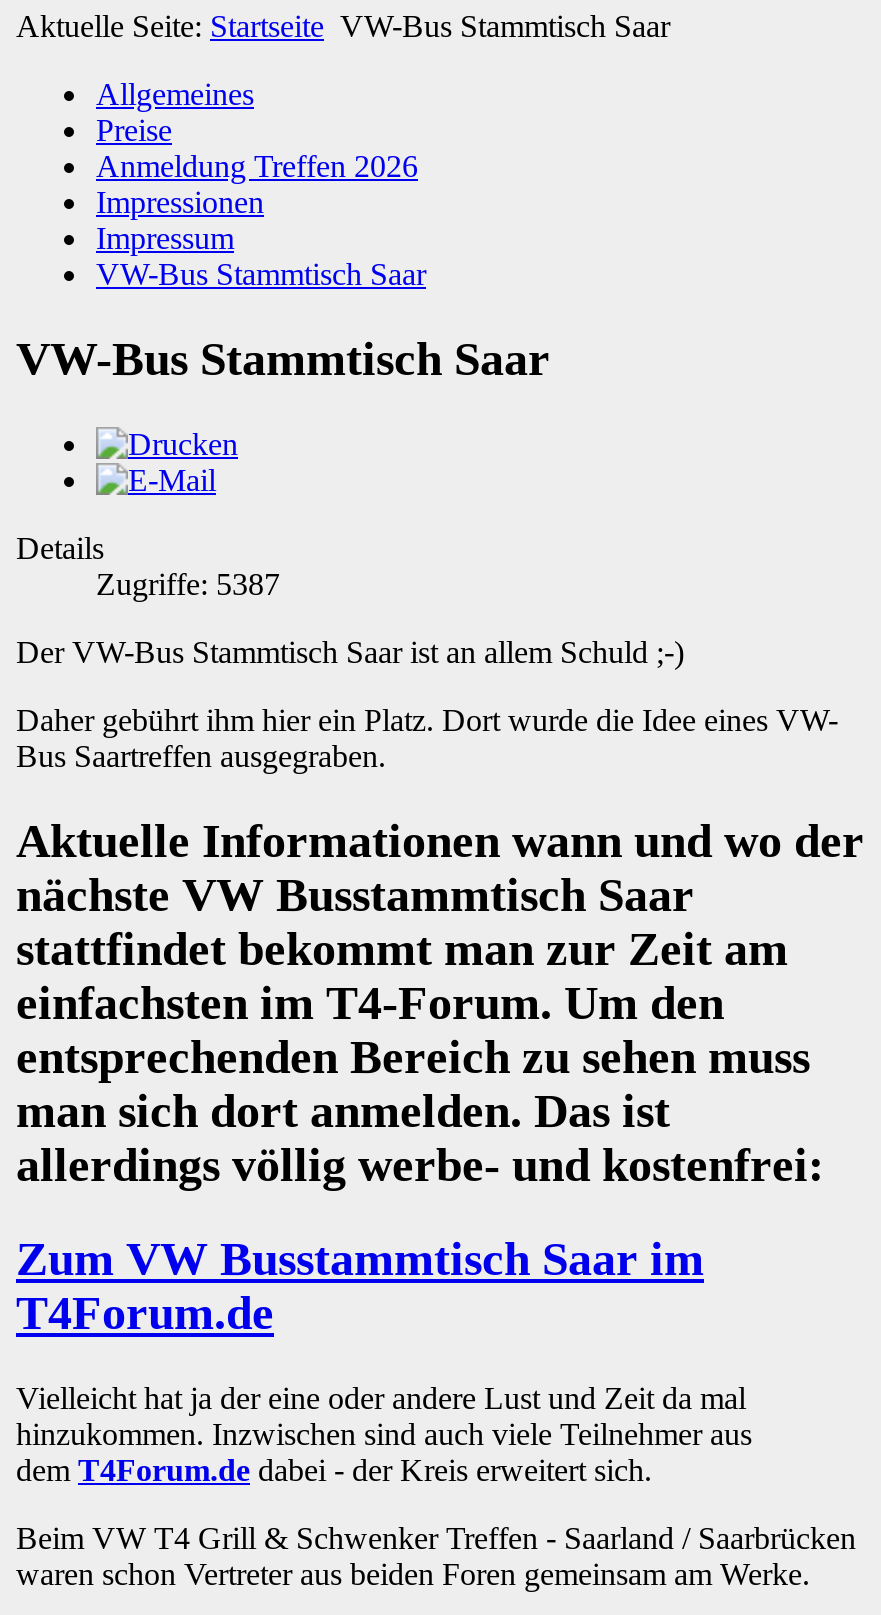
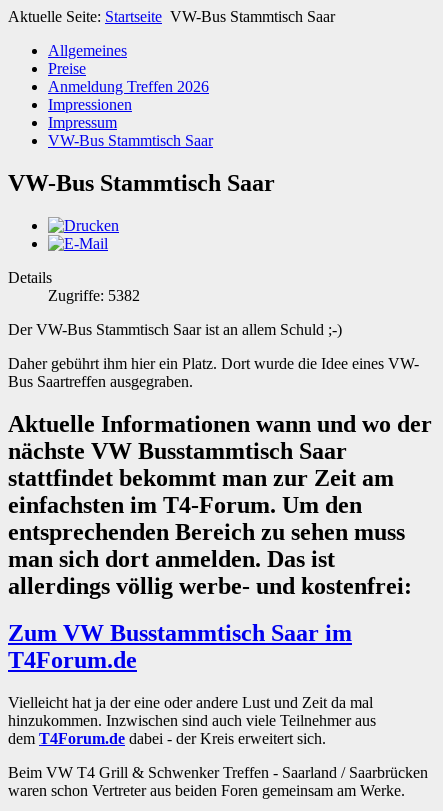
[96,567,280,601] Zugriffe: 5387 -> [48,287,140,304] Zugriffe: 5382

